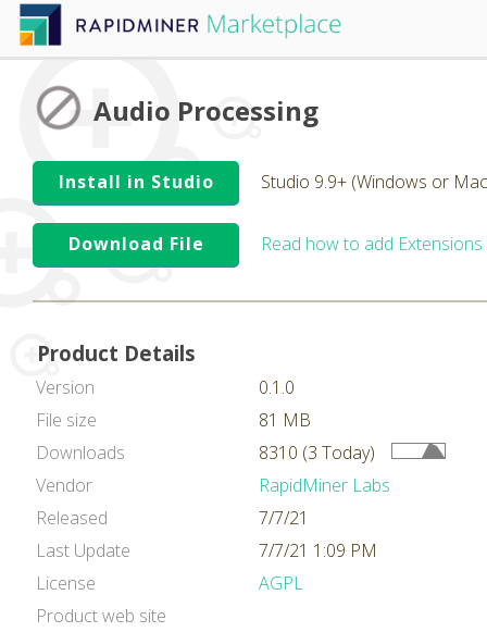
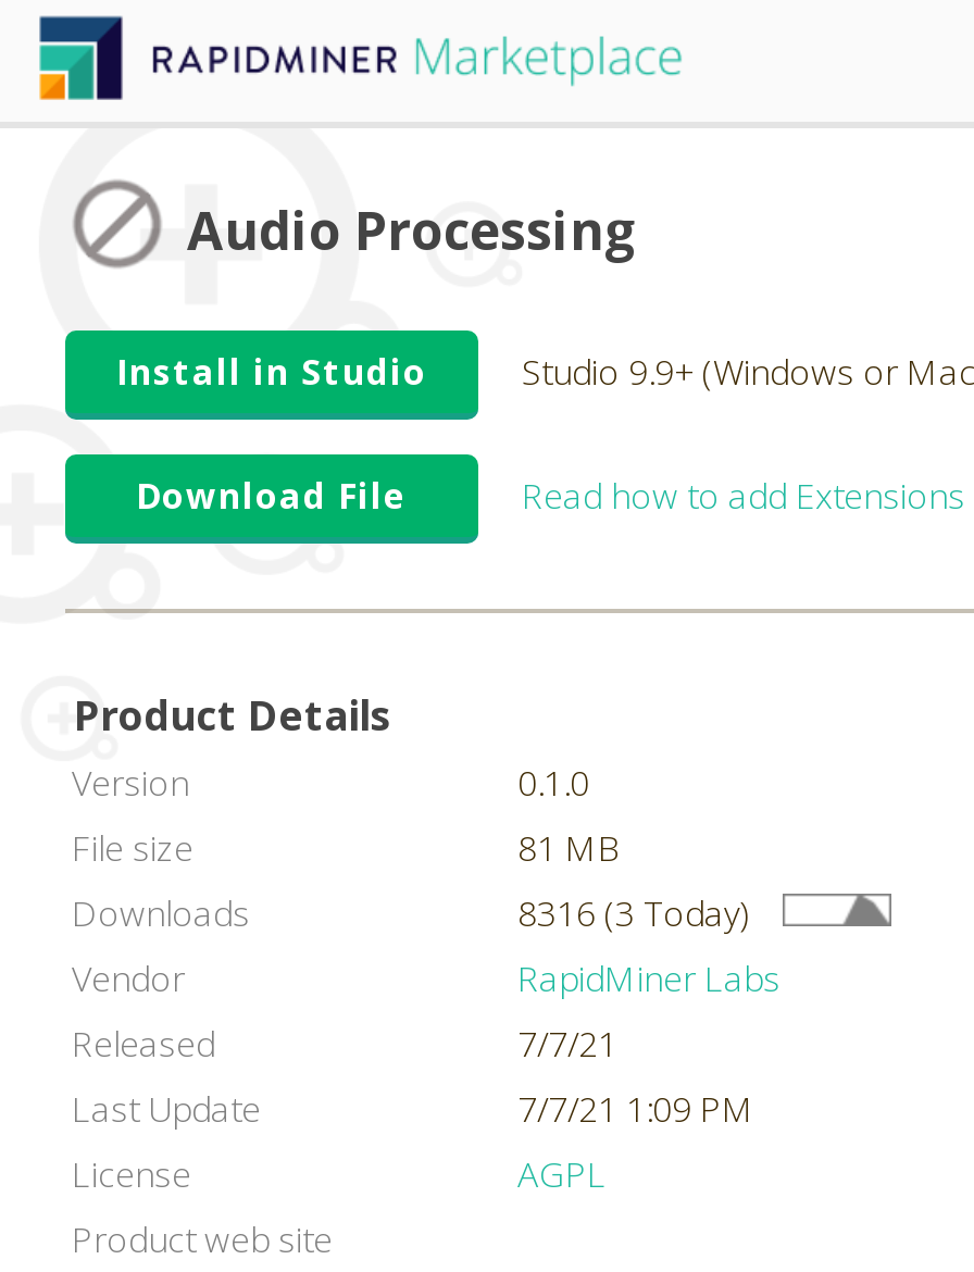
[259,441,375,464] 8310 (3 Today) -> [517,889,750,937] 8316 (3 Today)

